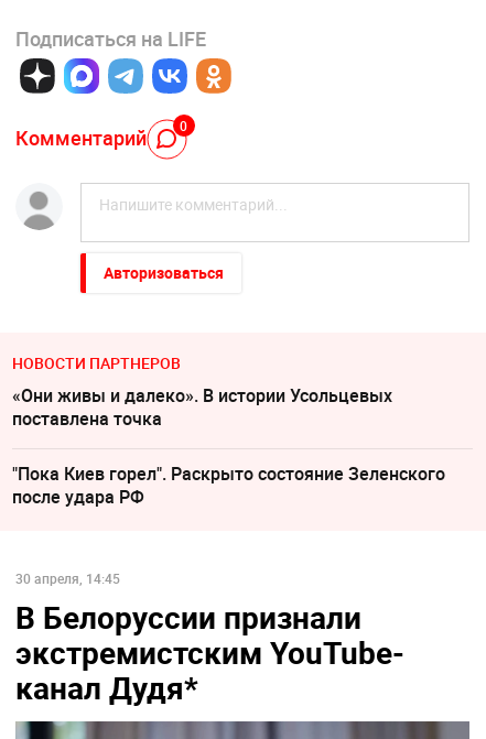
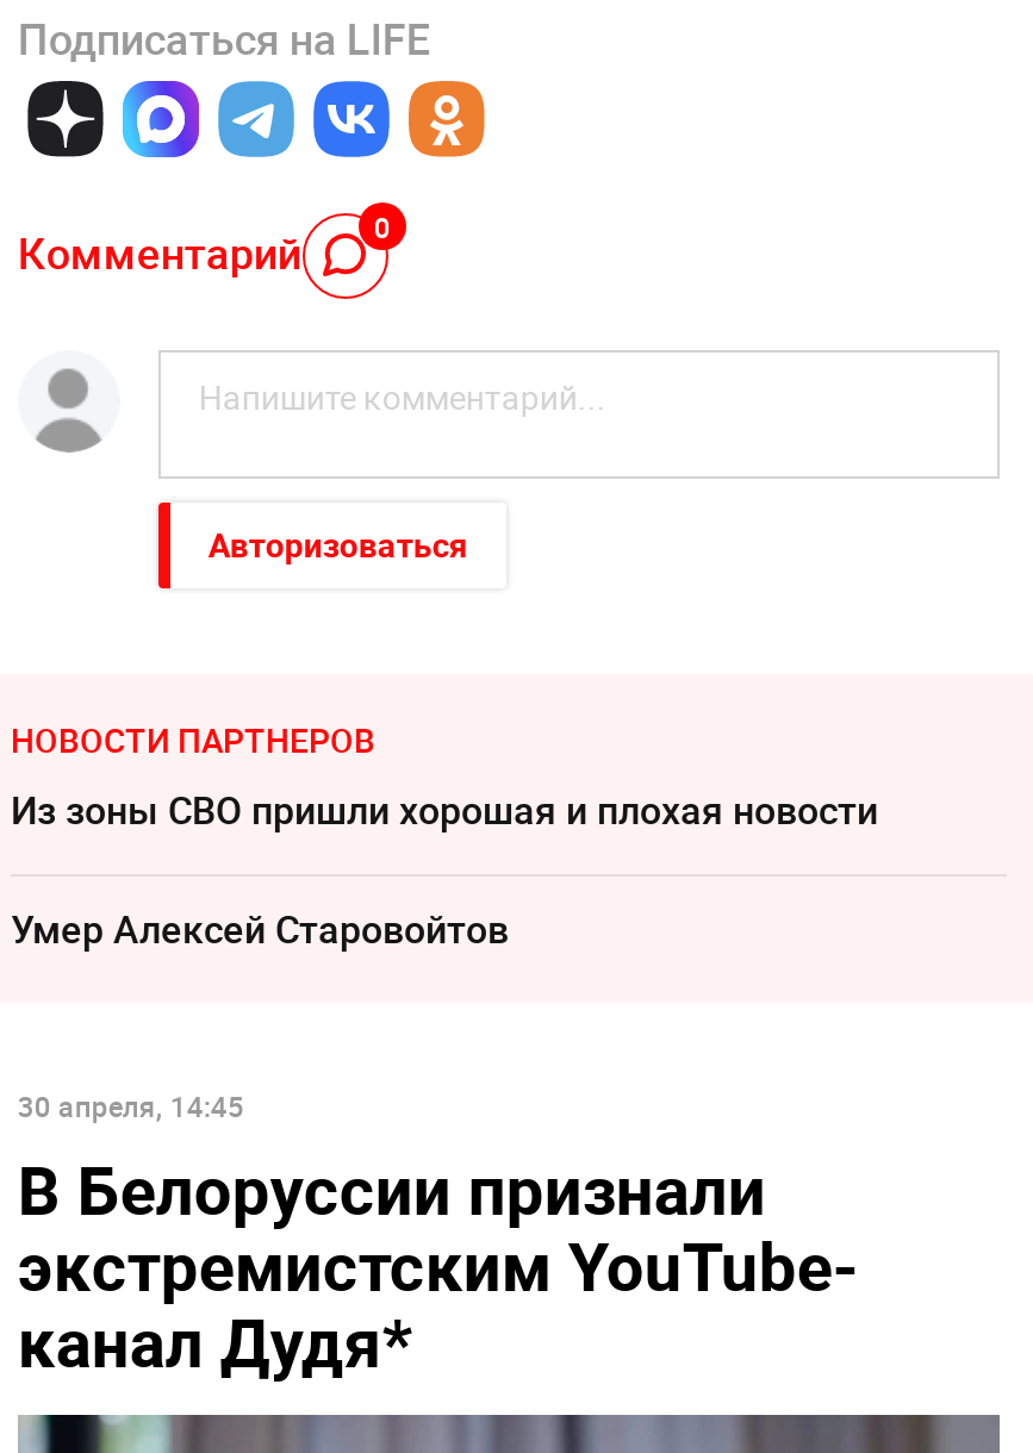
[12,384,392,431] «Они живы и далеко». В истории Усольцевых | поставлена точка -> [11,785,878,837] Из зоны СВО пришли хорошая и плохая новости
[12,462,445,509] "Пока Киев горел". Раскрыто состояние Зеленского | после удара РФ -> [11,904,509,956] Умер Алексeй Старовойтов

